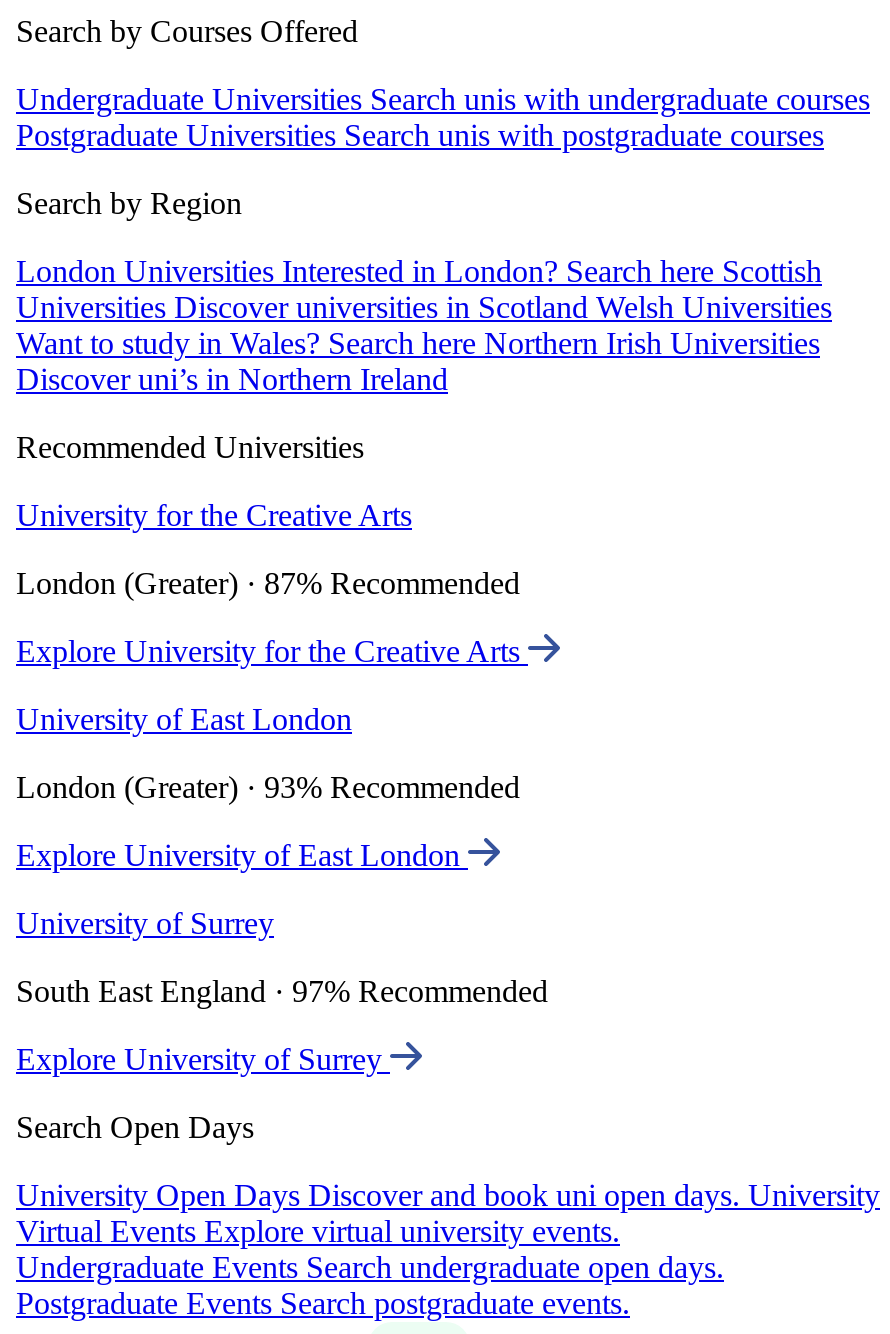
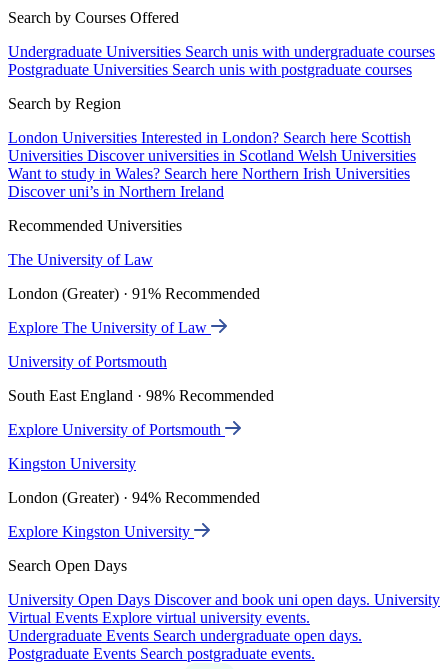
[16,498,412,532] University for the Creative Arts -> [8,251,153,268] The University of Law
[16,566,520,600] London (Greater) · 87% Recommended -> [8,285,260,302] London (Greater) · 91% Recommended
[16,634,528,668] Explore University for the Creative Arts -> [8,319,211,336] Explore The University of Law
[16,702,352,736] University of East London -> [8,353,167,370] University of Portsmouth
[16,770,520,804] London (Greater) · 93% Recommended -> [8,387,274,404] South East England · 98% Recommended
[16,838,468,872] Explore University of East London -> [8,421,225,438] Explore University of Portsmouth
[16,906,274,940] University of Surrey -> [8,455,136,472] Kingston University
[16,974,548,1008] South East England · 97% Recommended -> [8,489,260,506] London (Greater) · 94% Recommended
[16,1042,390,1076] Explore University of Surrey -> [8,523,194,540] Explore Kingston University

